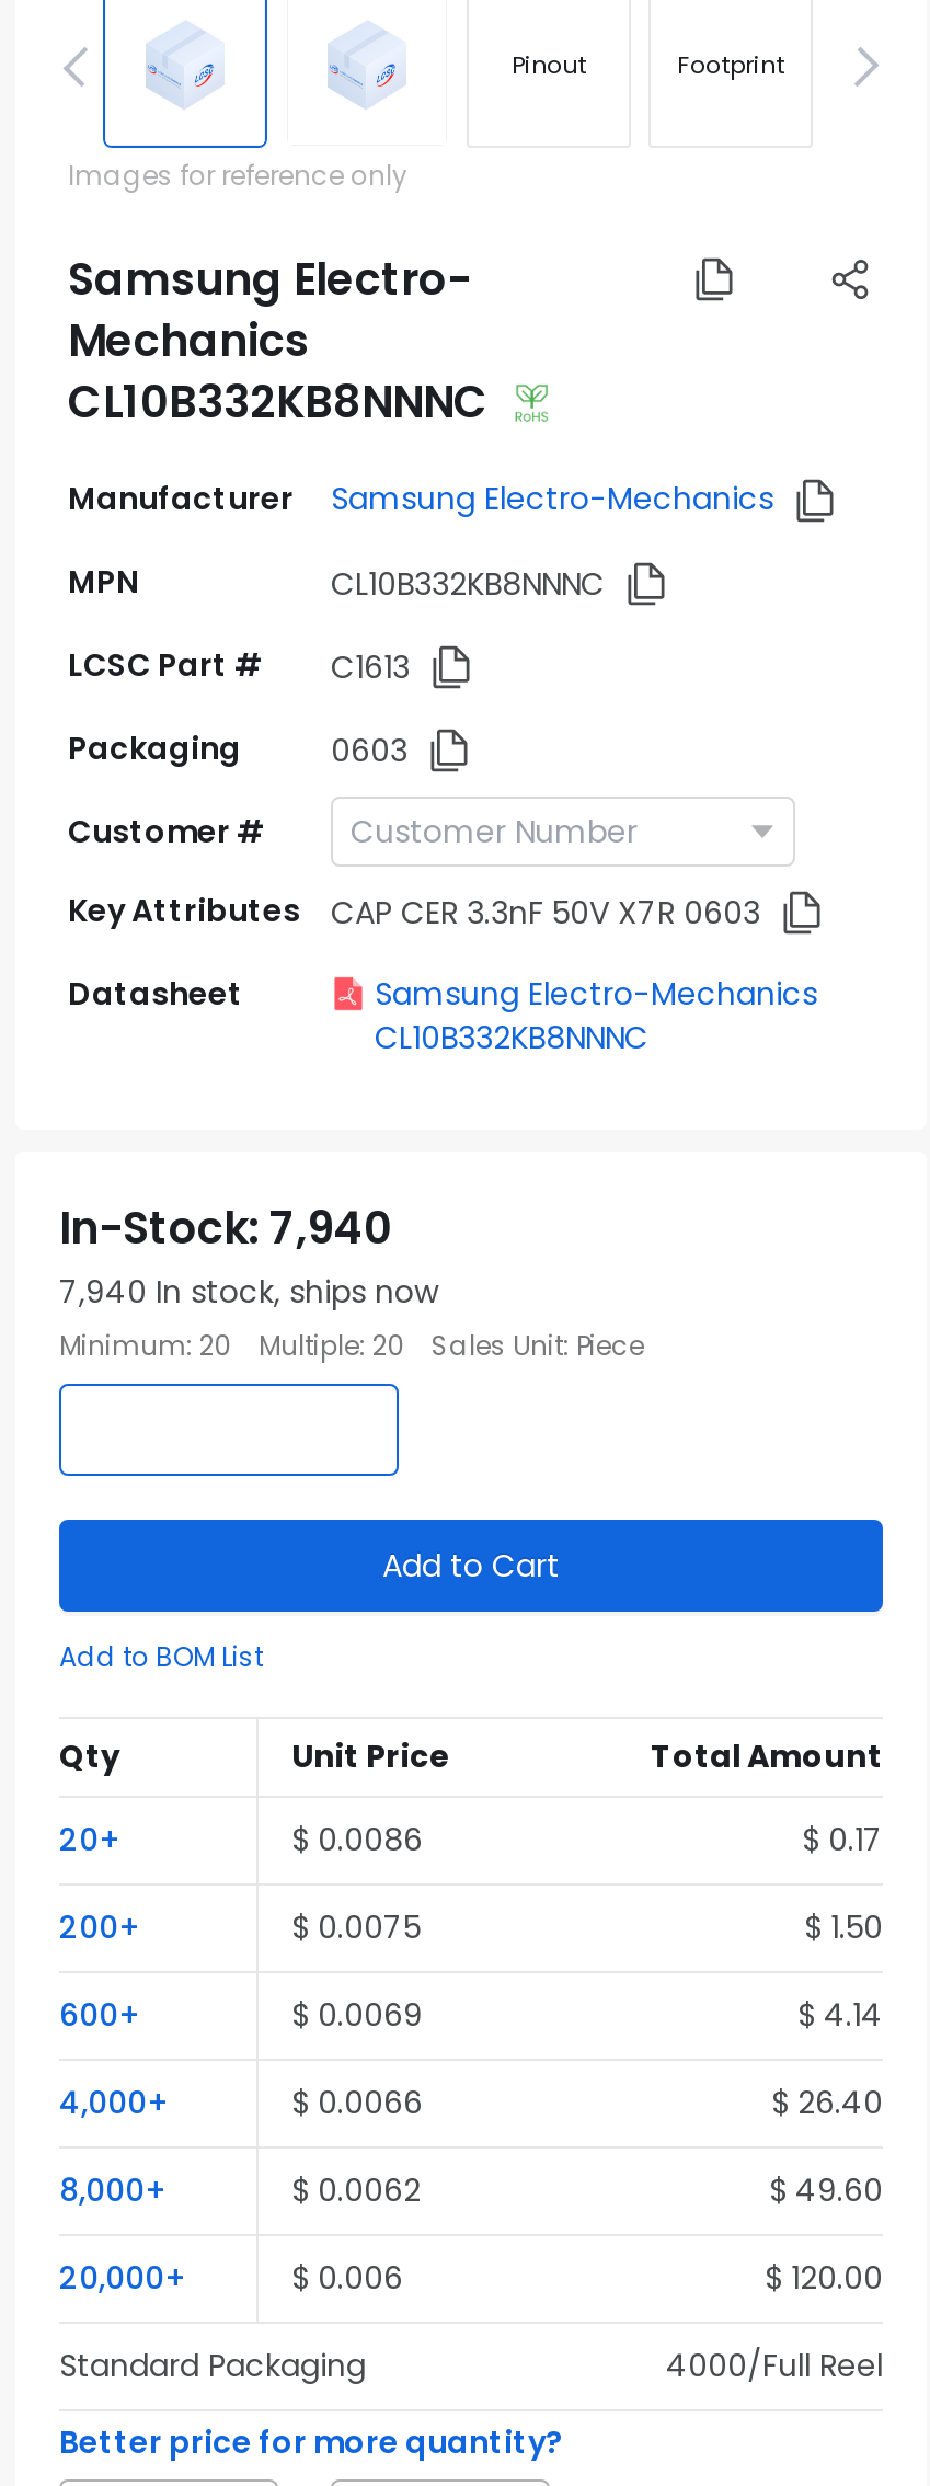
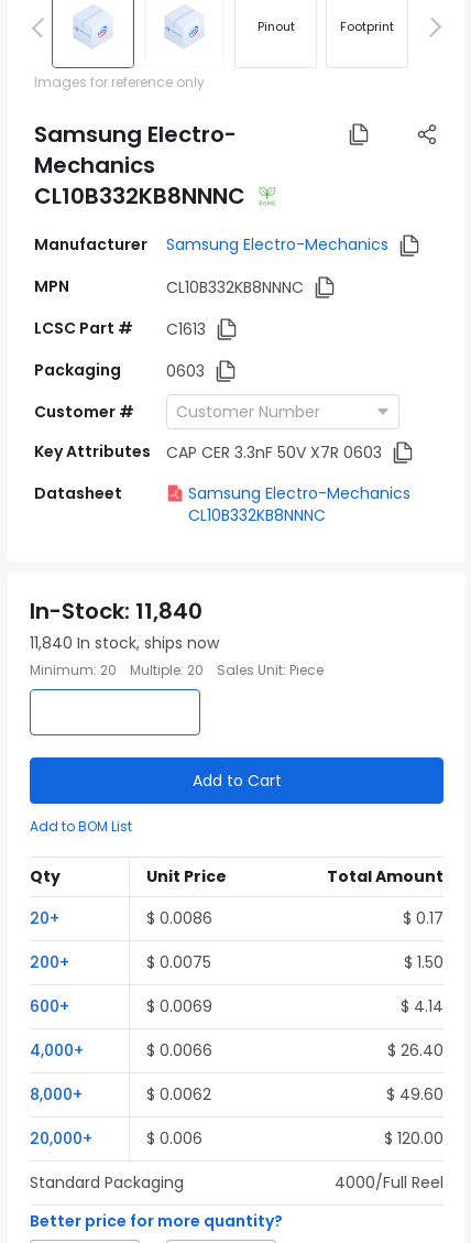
[59,1198,392,1259] In-Stock: 7,940 -> [30,596,202,626] In-Stock: 11,840
[59,1270,438,1314] 7,940 In stock, ships now -> [30,632,219,654] 11,840 In stock, ships now

